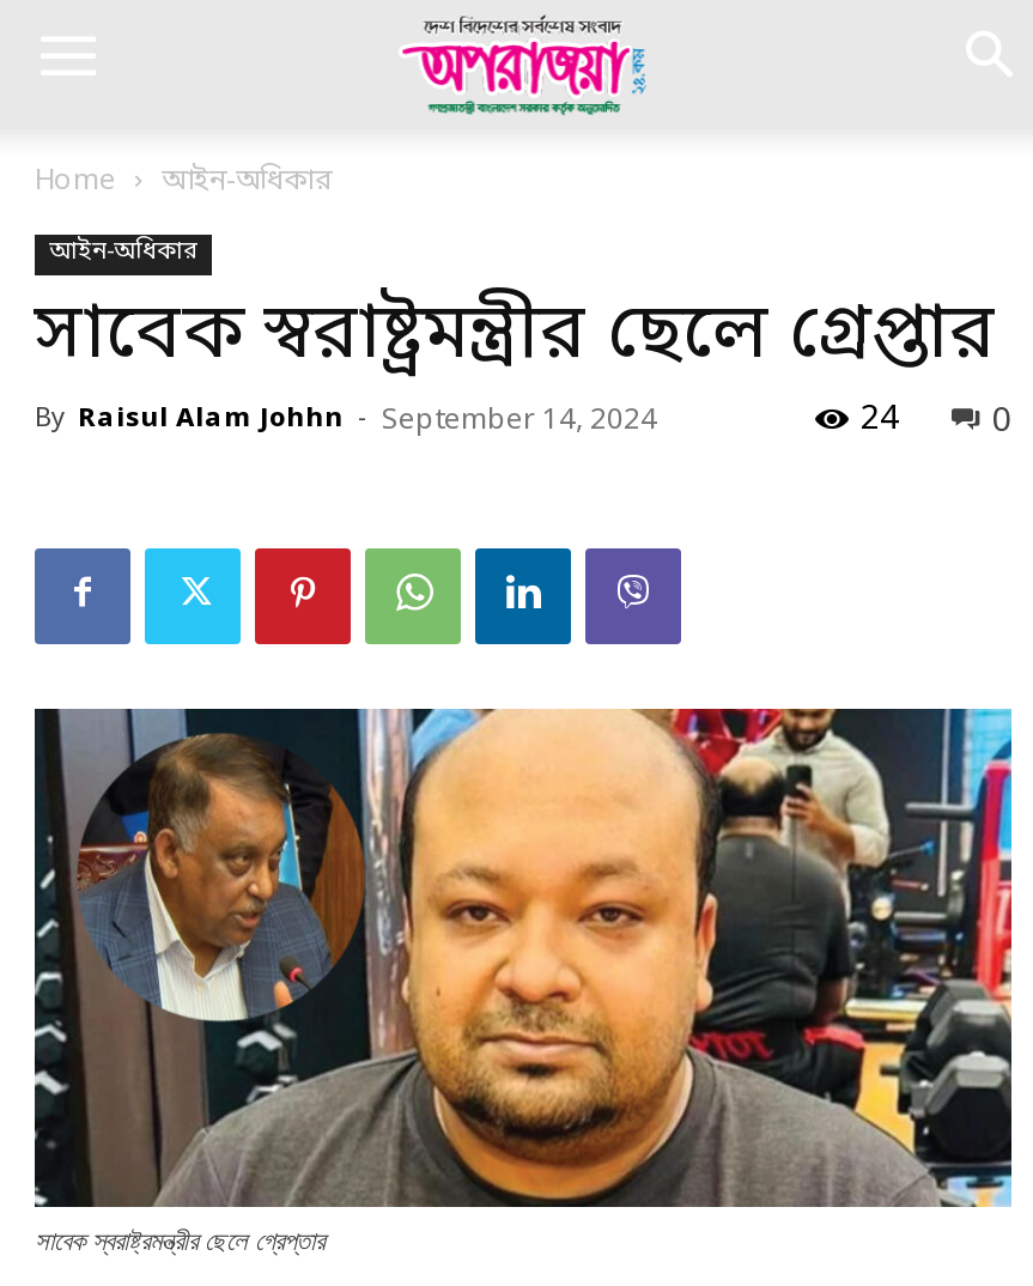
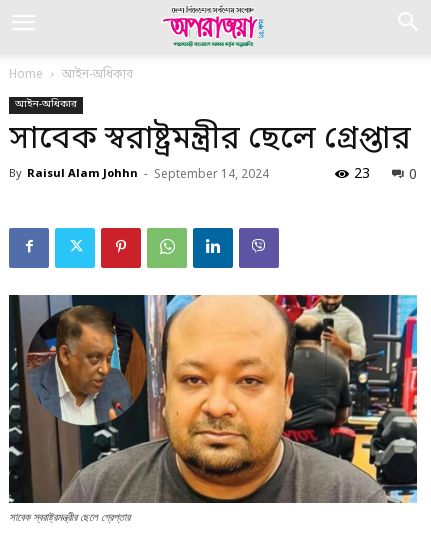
[861,398,899,443] 24 -> [354,165,370,184] 23

